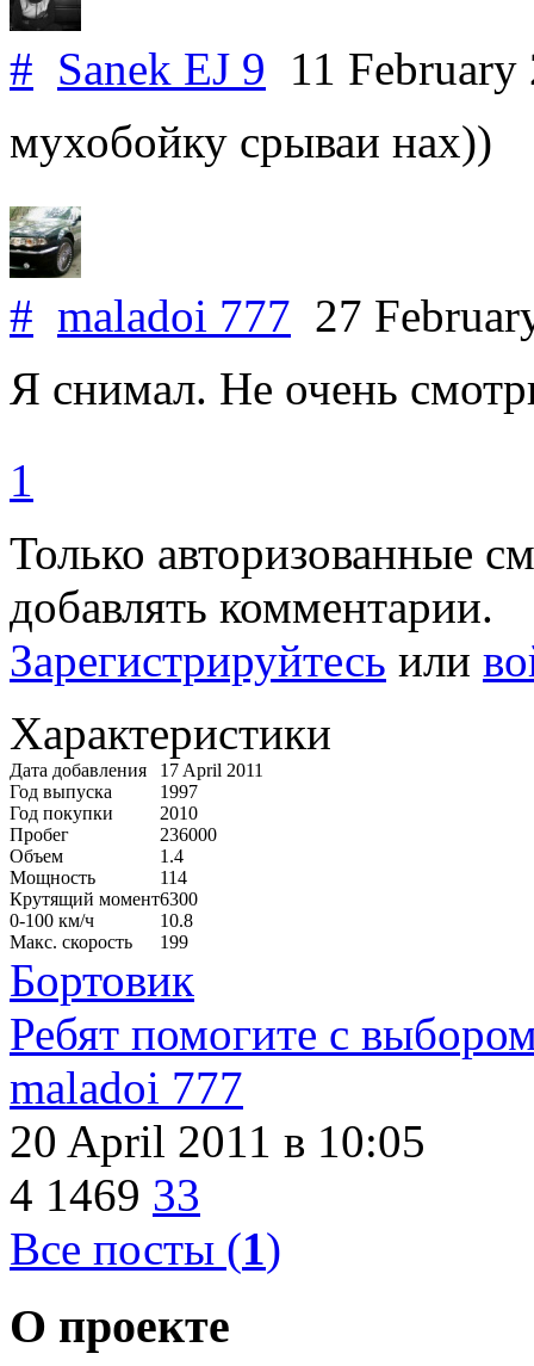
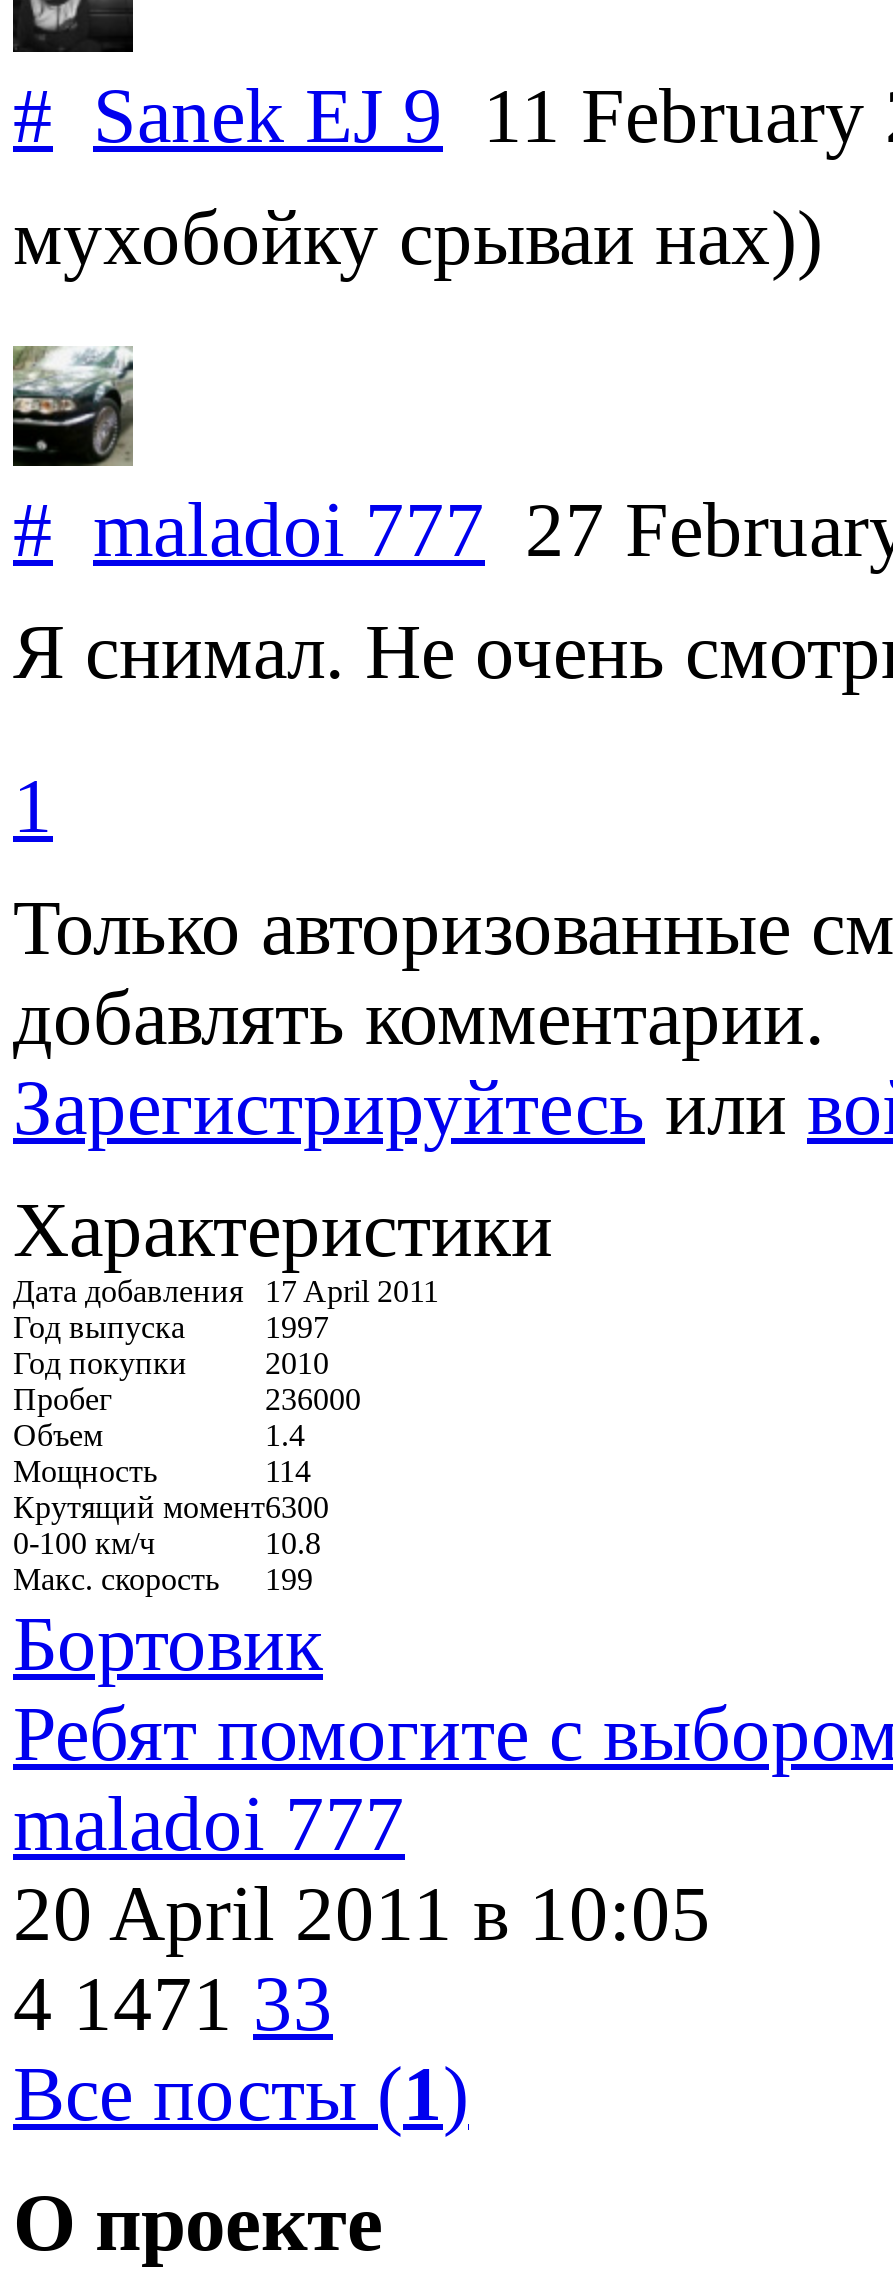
[10,1169,200,1220] 4 1469 33 -> [13,1960,333,2046] 4 1471 33

